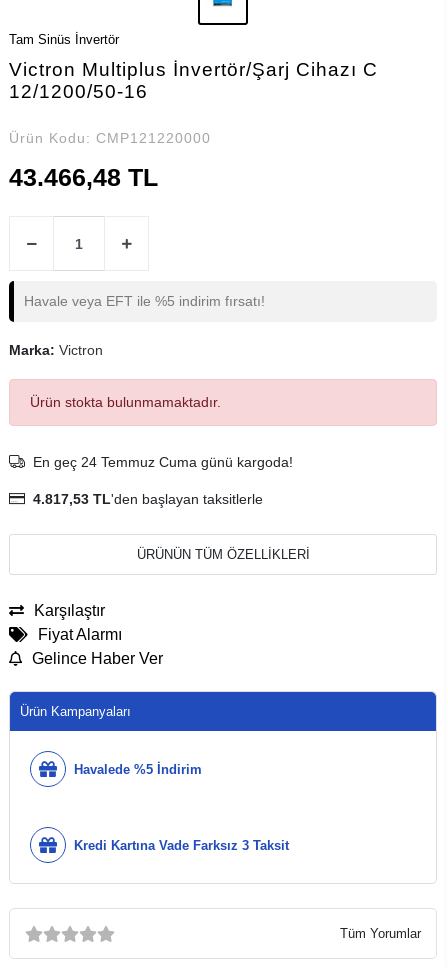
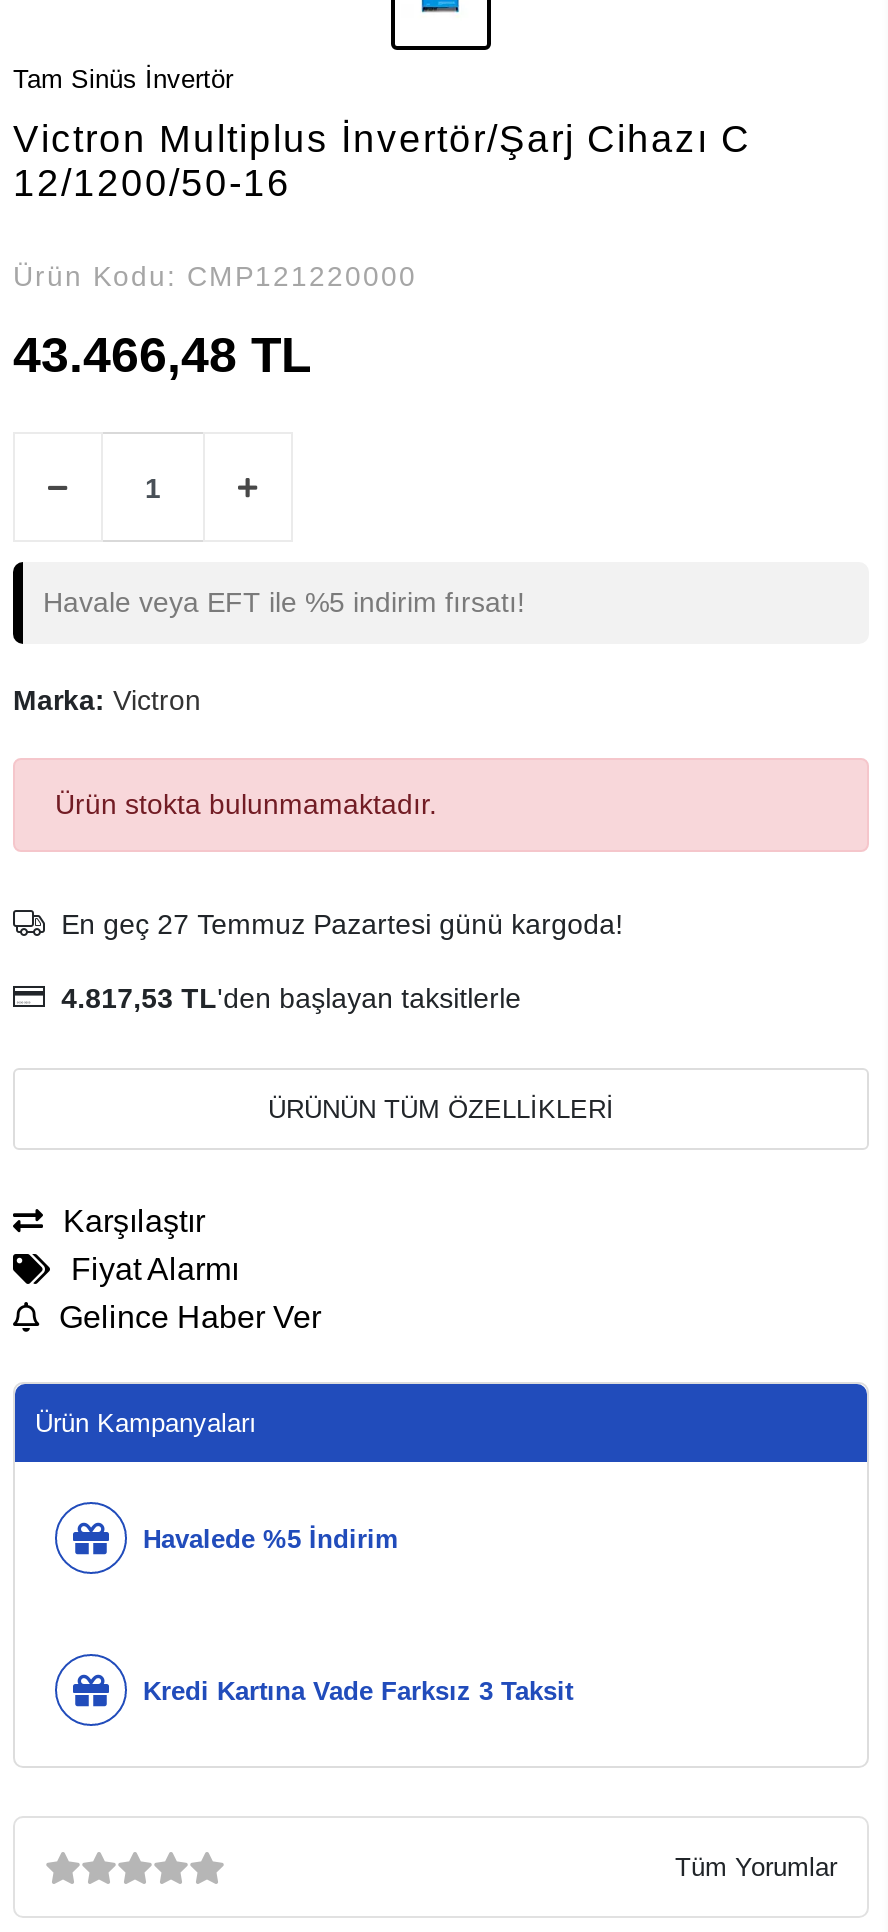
[33,454,293,470] En geç 24 Temmuz Cuma günü kargoda! -> [61,908,623,940] En geç 27 Temmuz Pazartesi günü kargoda!

